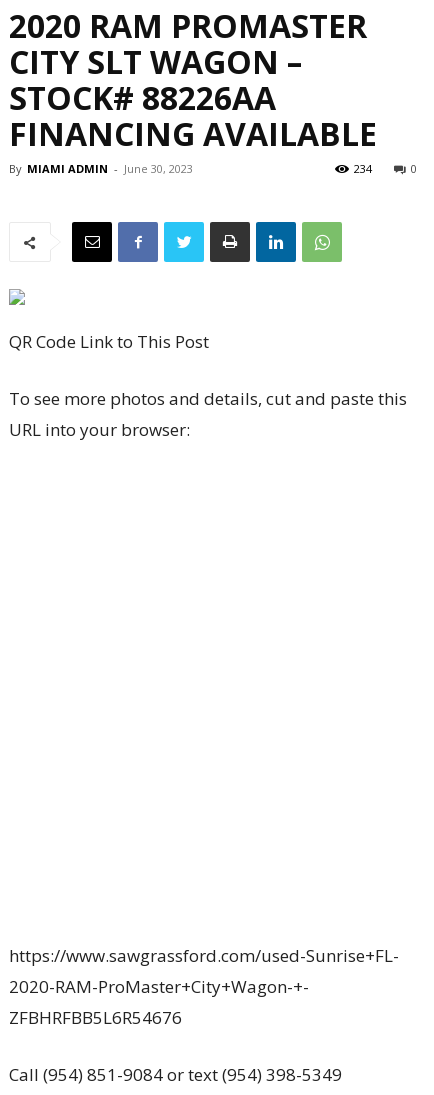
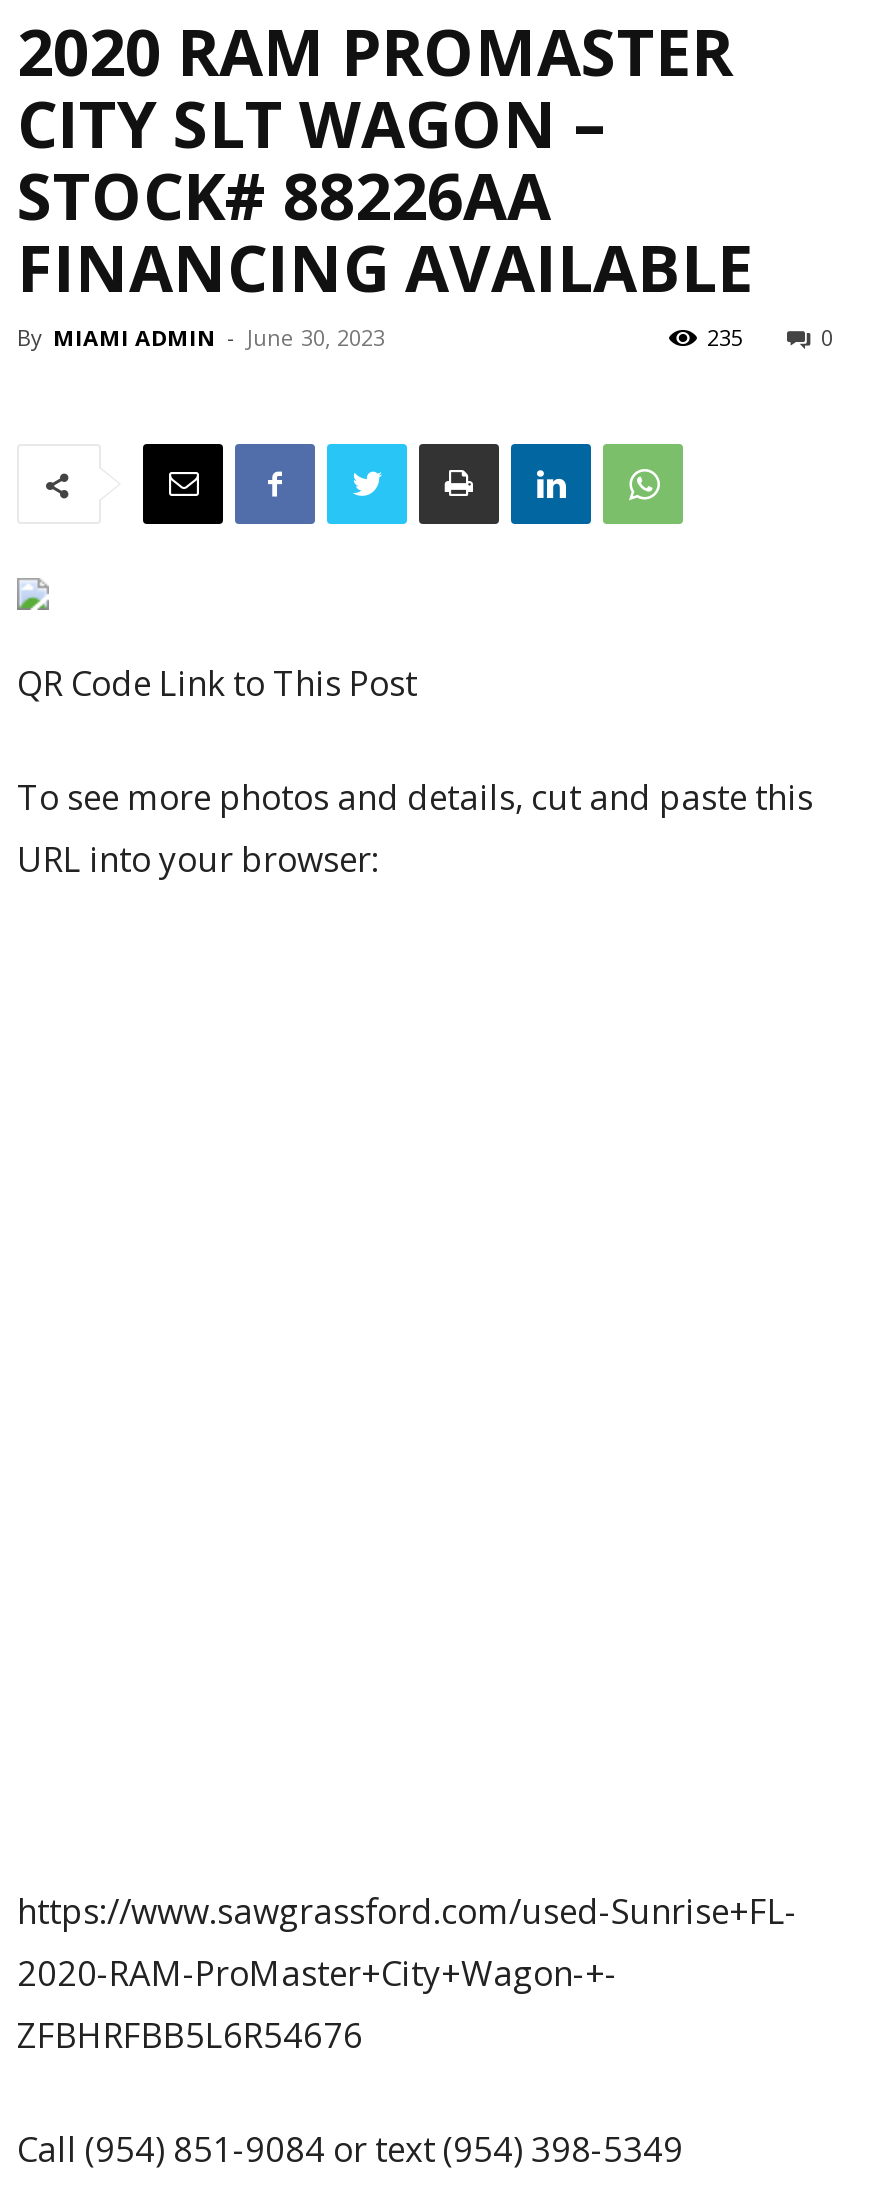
[354,161,372,176] 234 -> [707,322,743,352] 235

